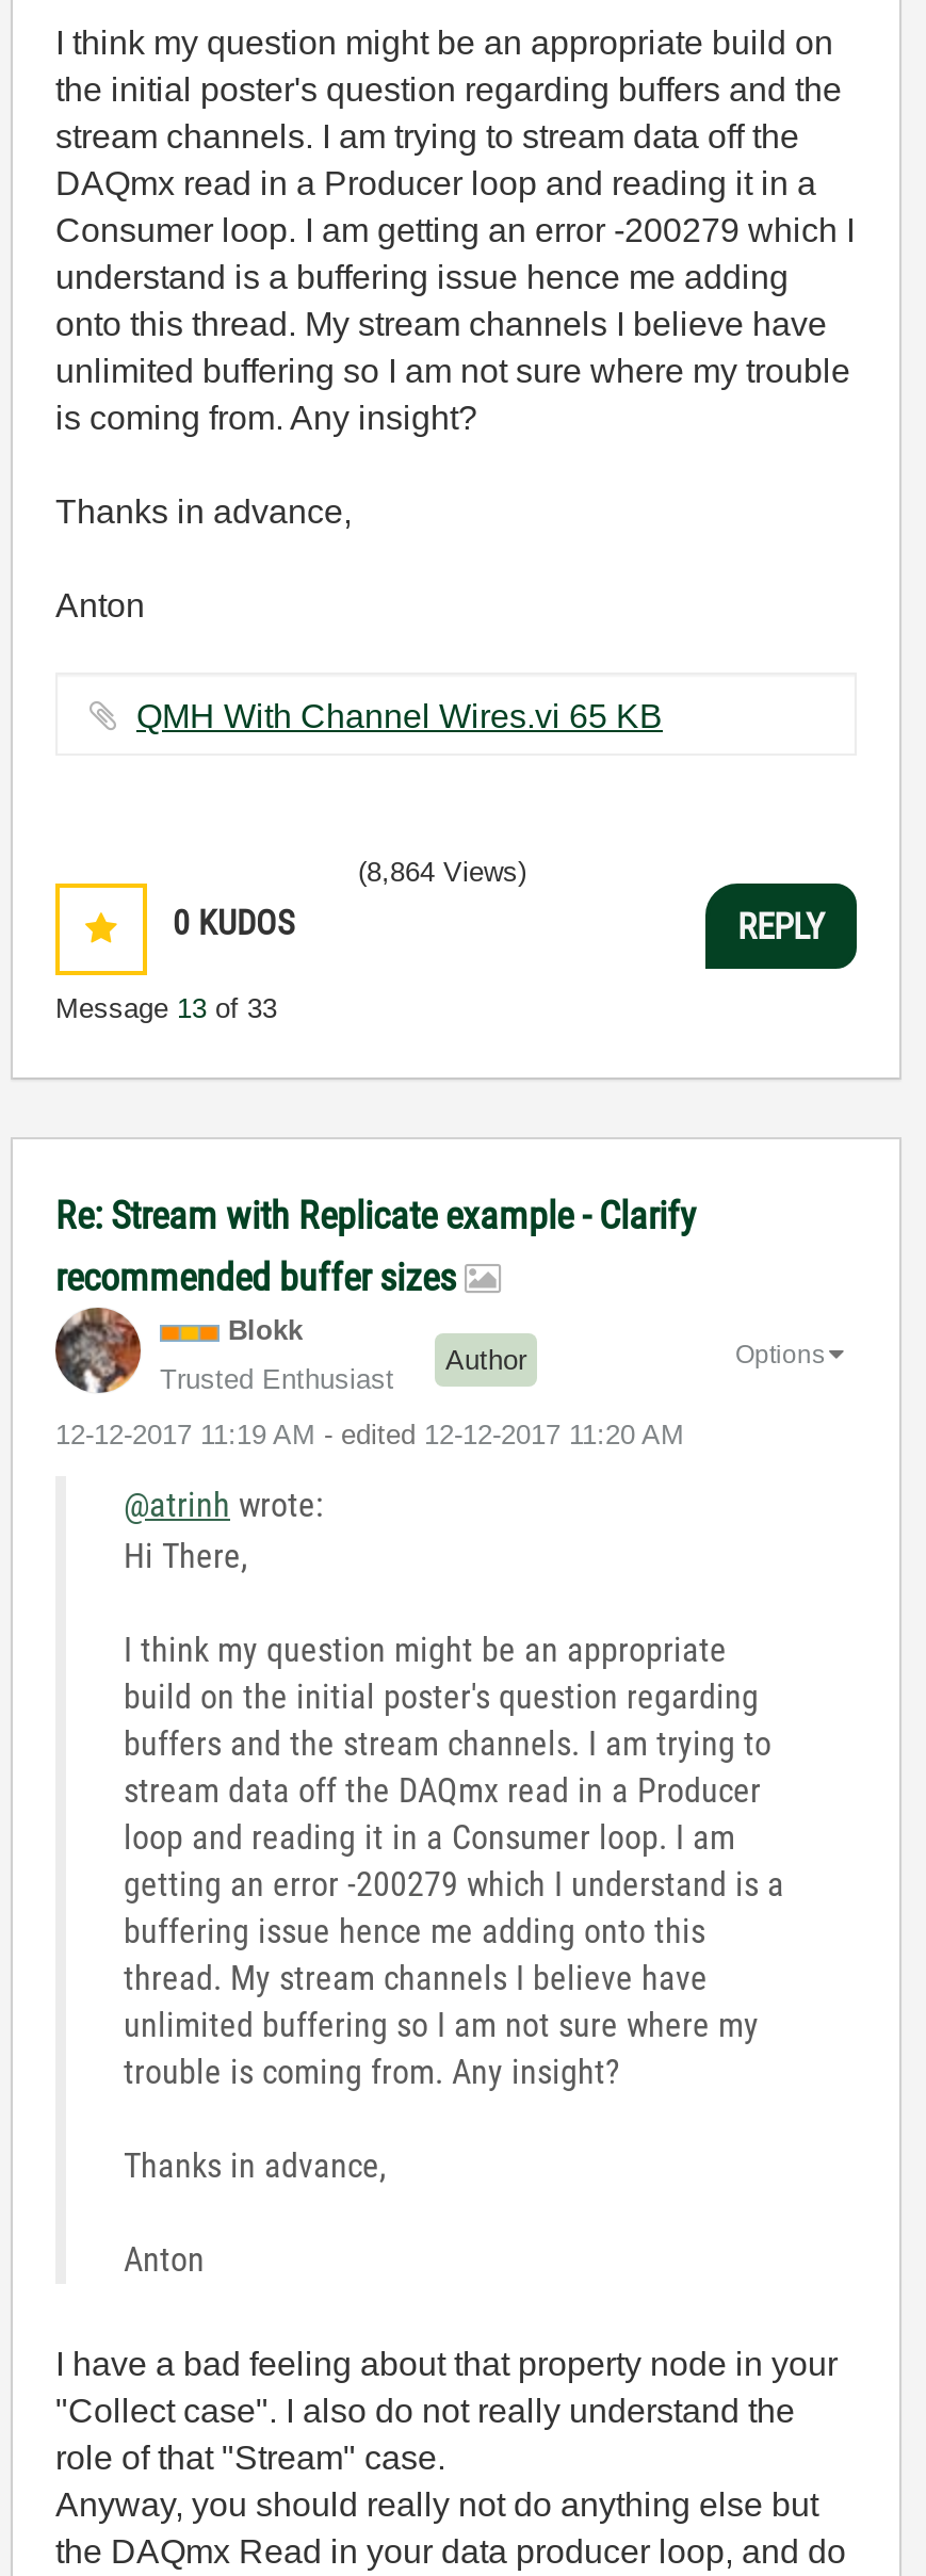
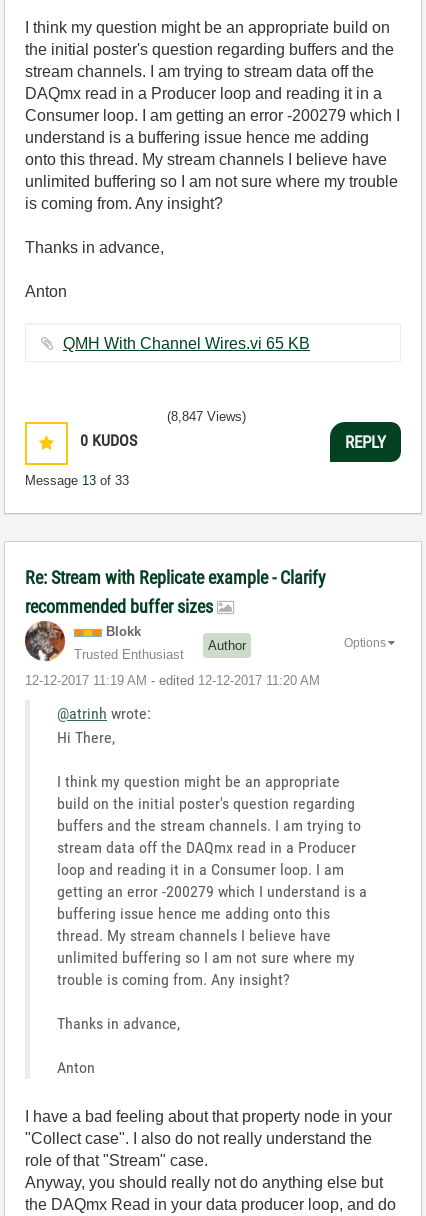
[358,856,526,888] (8,864 Views) -> [167,409,246,424] (8,847 Views)

